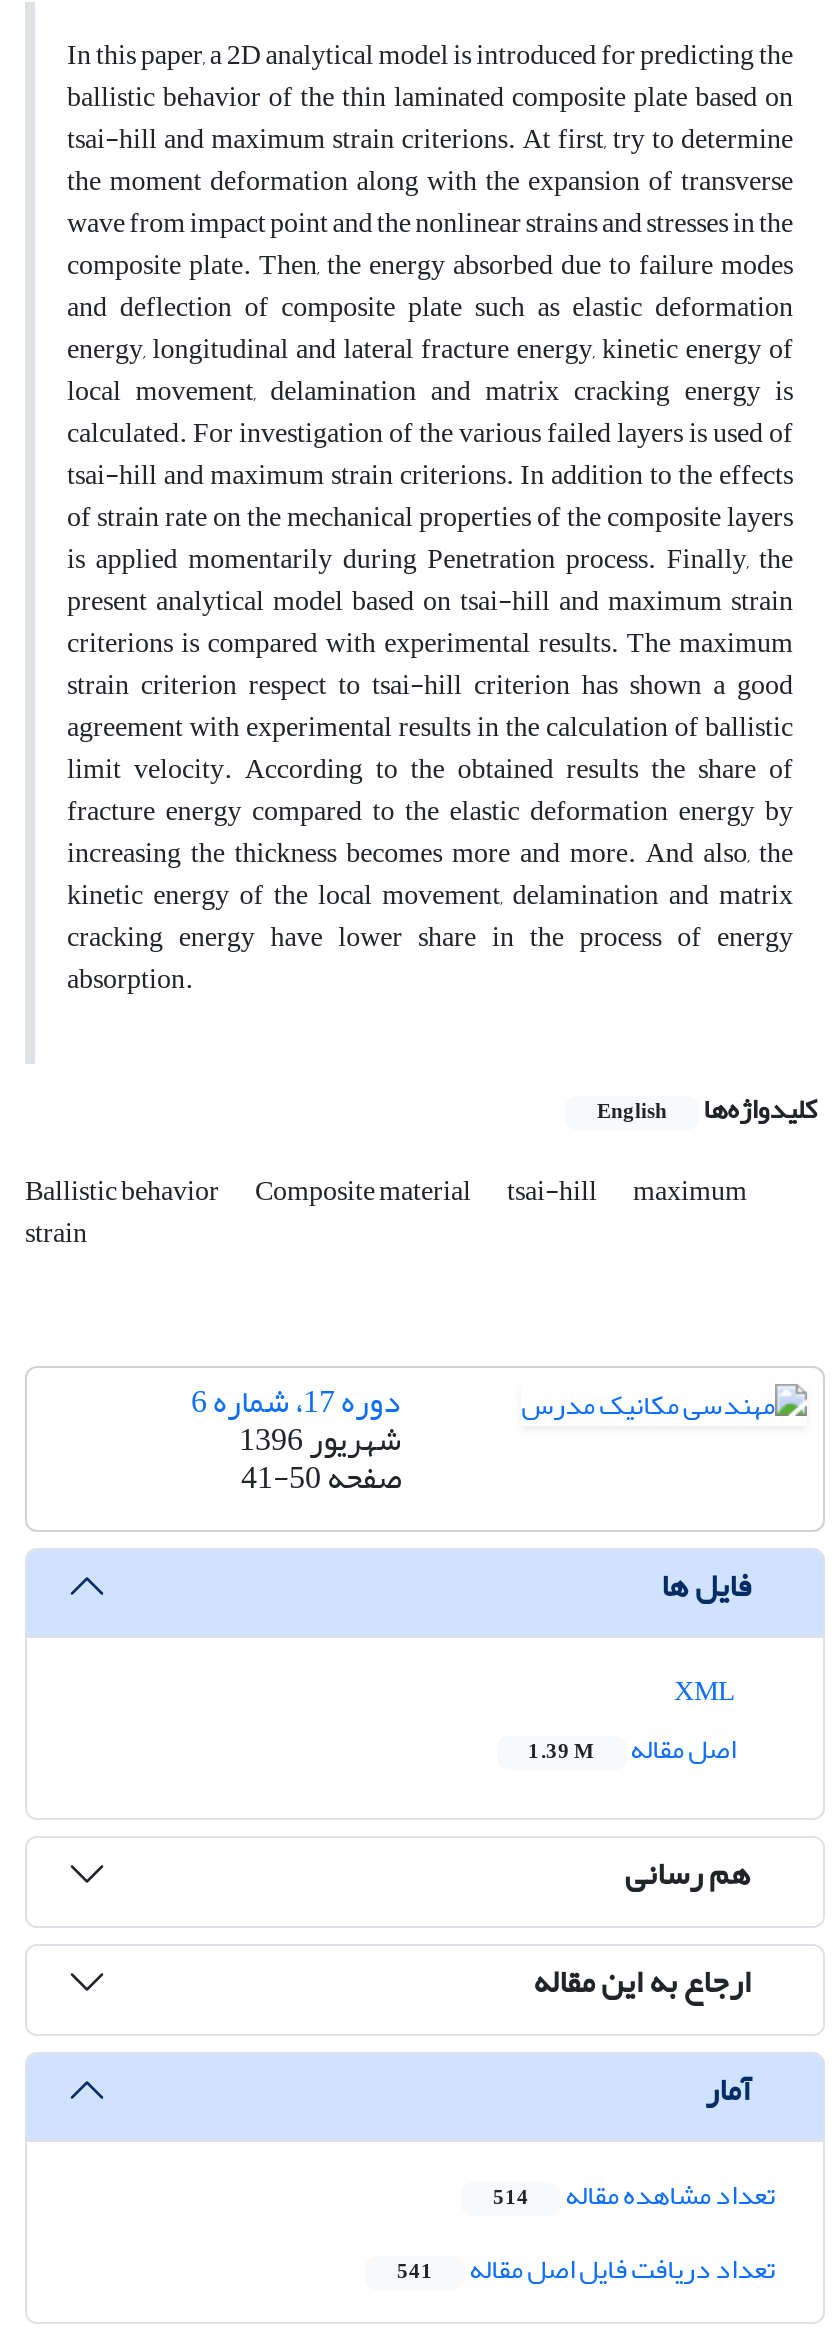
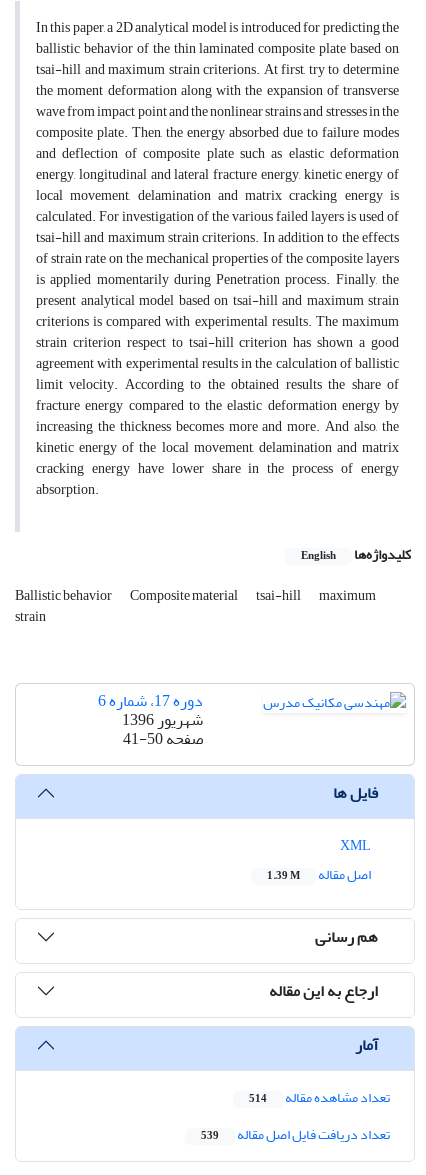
[397,2243,775,2297] تعداد دریافت فایل اصل مقاله 541 -> [201,1121,390,1148] تعداد دریافت فایل اصل مقاله 539

